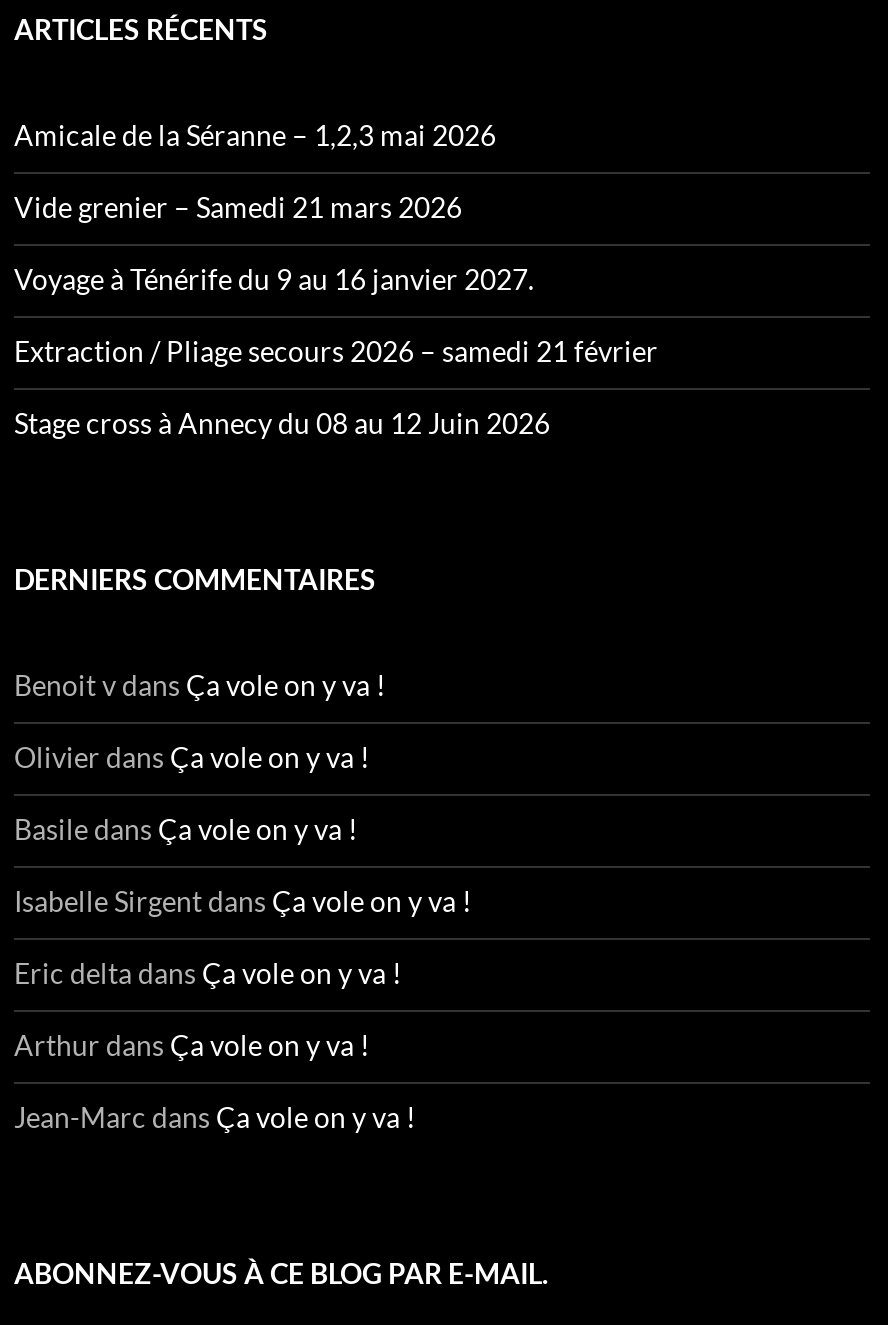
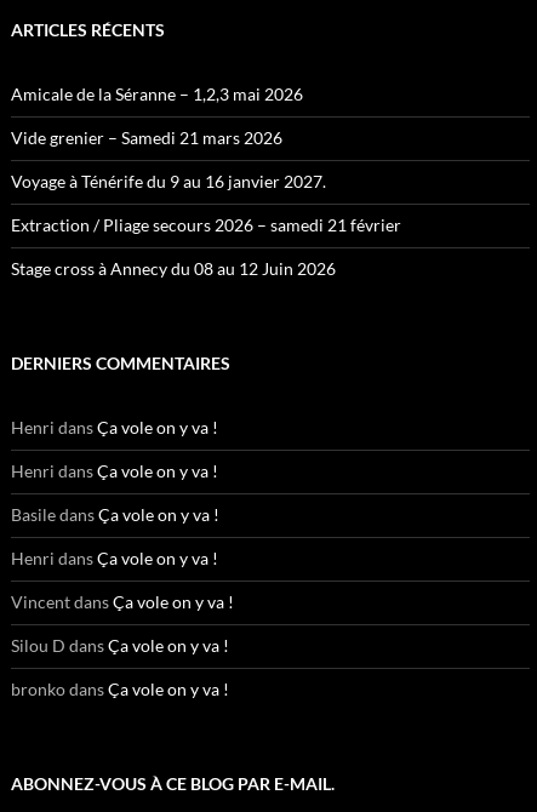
[14,668,386,702] Benoit v dans Ça vole on y va ! -> [11,417,218,438] Henri dans Ça vole on y va !
[14,740,370,774] Olivier dans Ça vole on y va ! -> [11,461,218,481] Henri dans Ça vole on y va !
[14,884,472,918] Isabelle Sirgent dans Ça vole on y va ! -> [11,548,218,569] Henri dans Ça vole on y va !
[14,956,402,990] Eric delta dans Ça vole on y va ! -> [11,592,234,612] Vincent dans Ça vole on y va !
[14,1028,370,1062] Arthur dans Ça vole on y va ! -> [11,635,229,656] Silou D dans Ça vole on y va !
[14,1100,416,1134] Jean-Marc dans Ça vole on y va ! -> [11,679,229,700] bronko dans Ça vole on y va !

